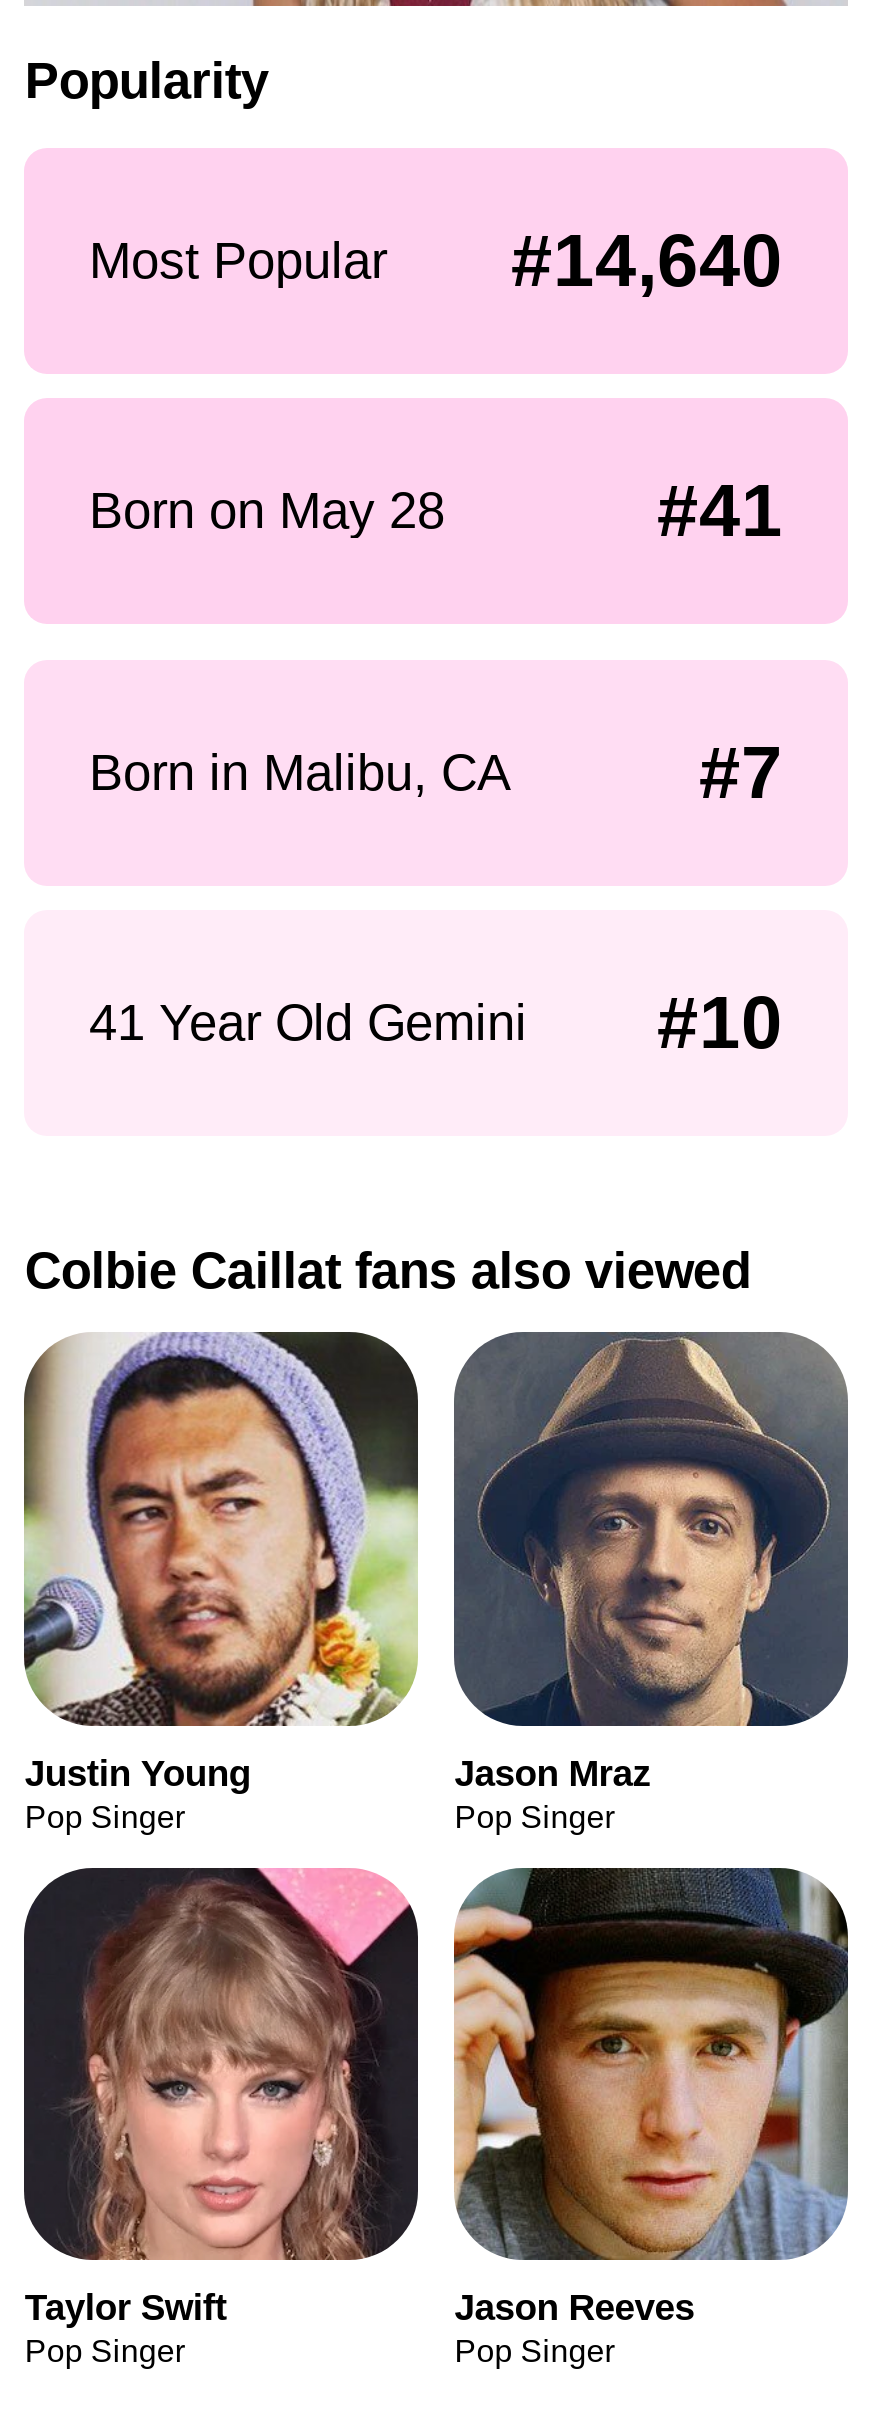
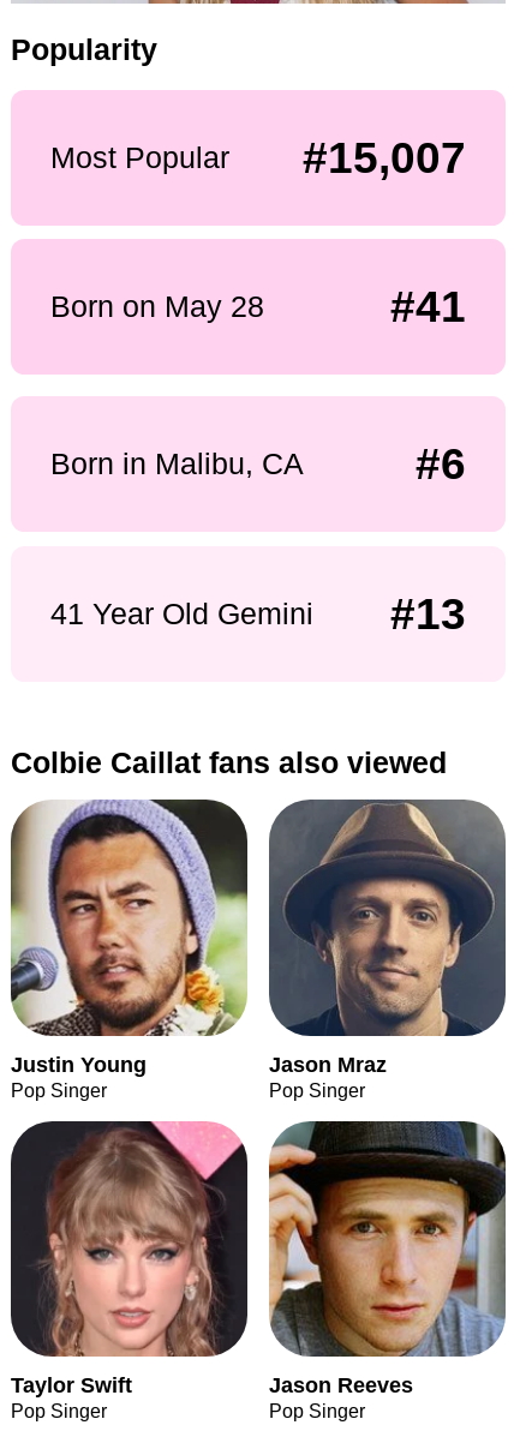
[511,221,783,303] #14,640 -> [303,133,467,182] #15,007
[699,733,783,815] #7 -> [416,440,467,489] #6
[657,982,783,1064] #10 -> [391,589,467,639] #13

